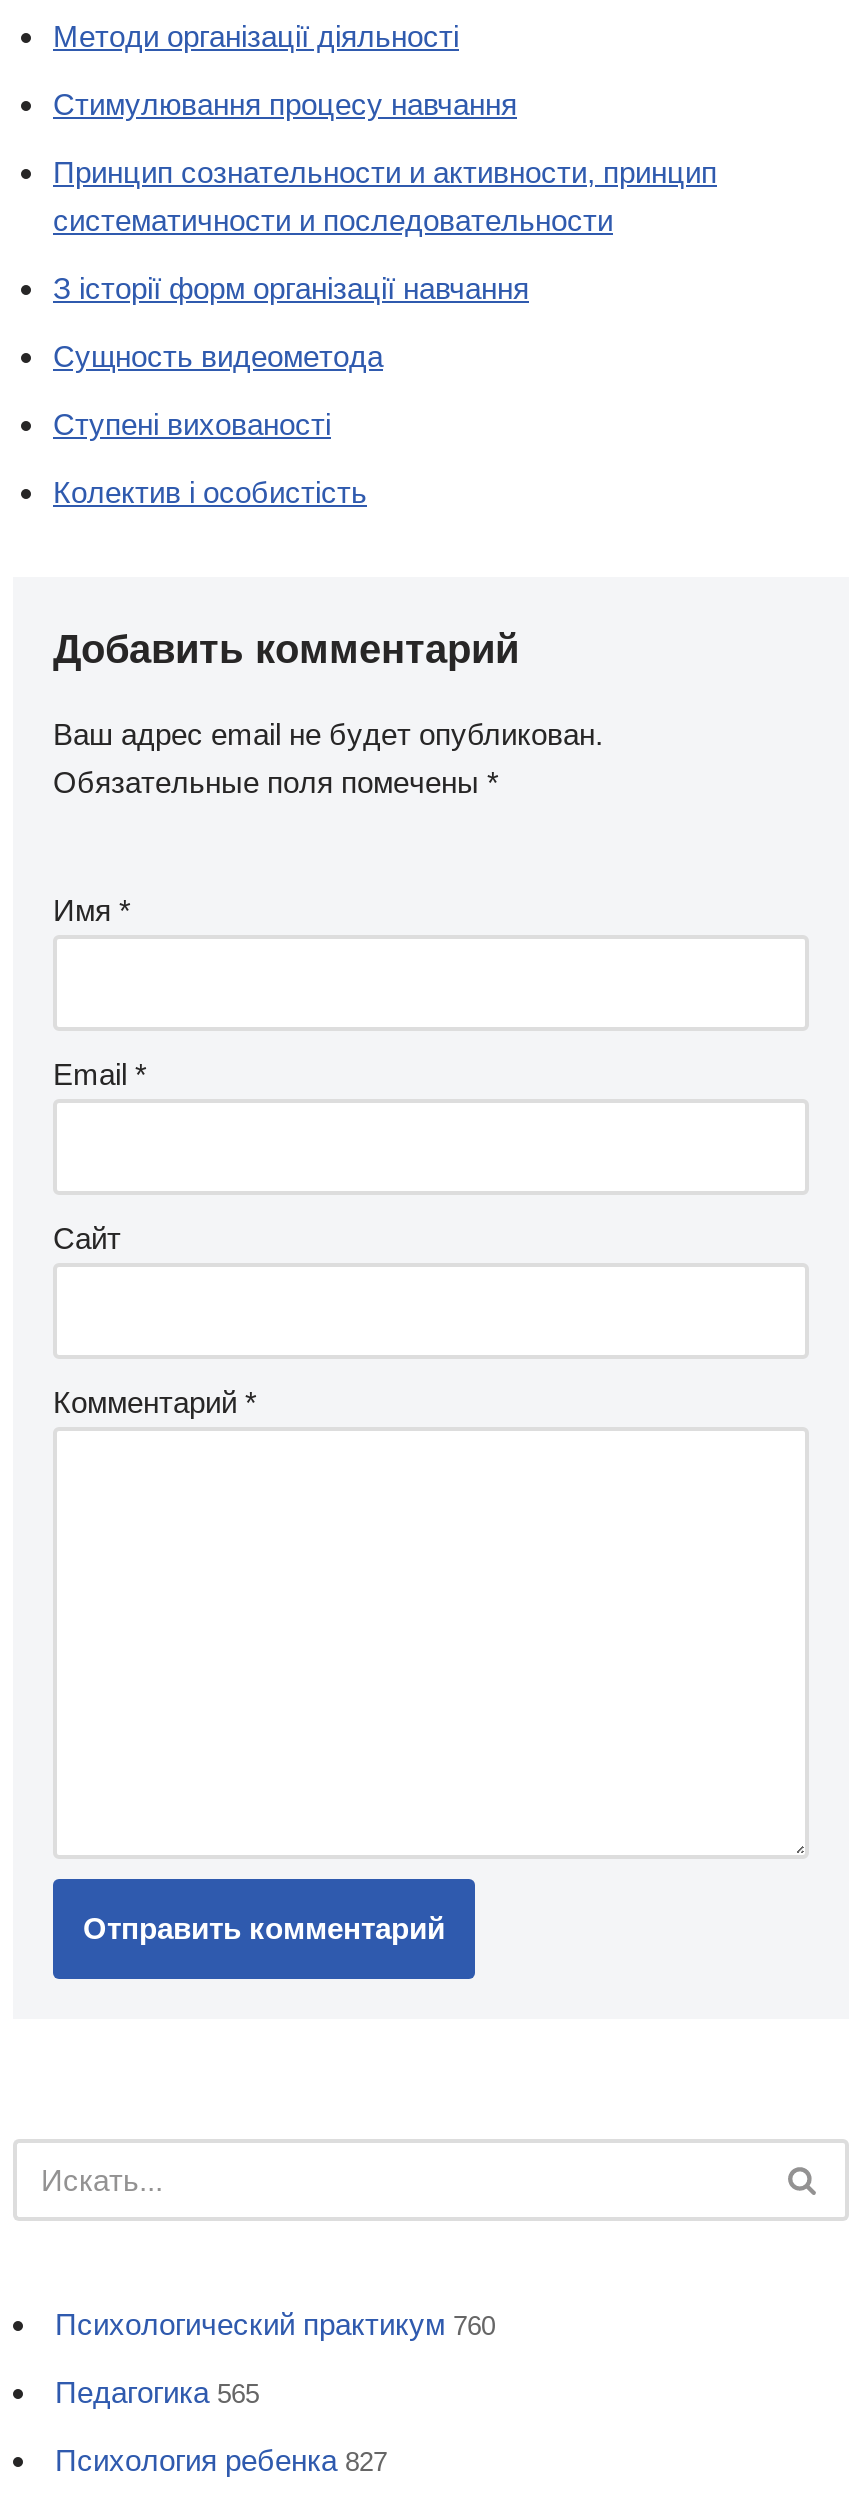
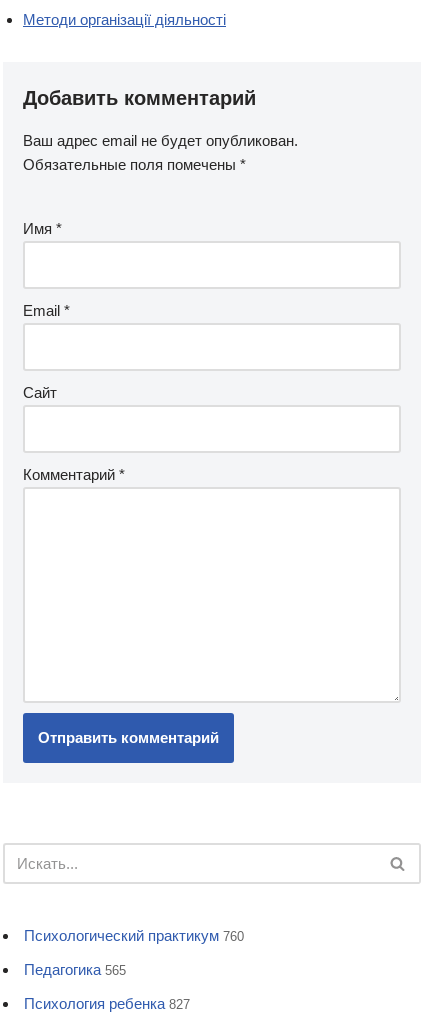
[53,87,717,509] Стимулювання процесу навчання | Принцип сознательности и активности, принцип | систематичности и последовательности | З історії форм організації навчання | Сущность видеометода | Ступені вихованості | Колектив і особистість -> none

